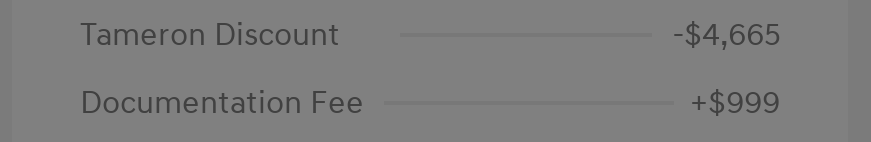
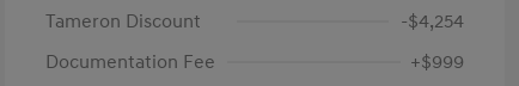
[672,15,780,55] -$4,665 -> [401,9,464,33] -$4,254

